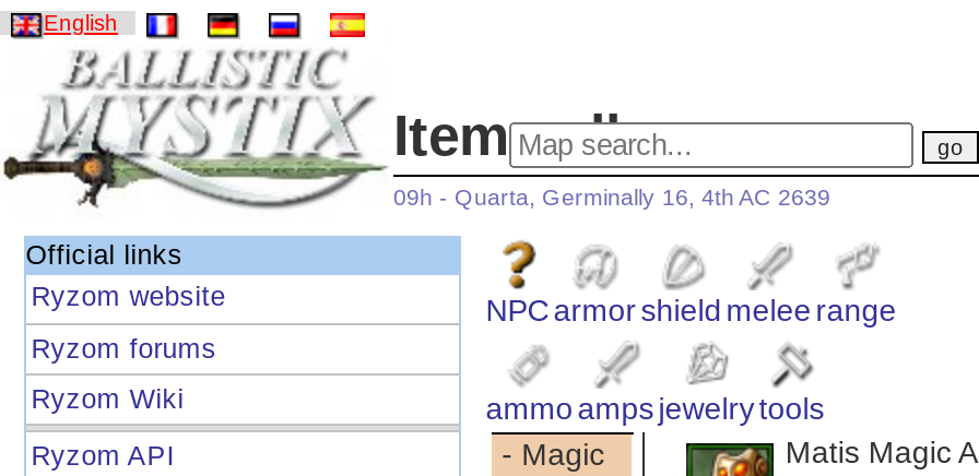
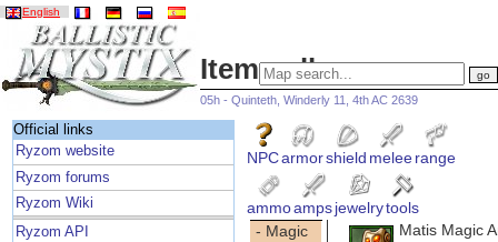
[393,184,830,210] 09h - Quarta, Germinally 16, 4th AC 2639 -> [200,93,418,107] 05h - Quinteth, Winderly 11, 4th AC 2639

